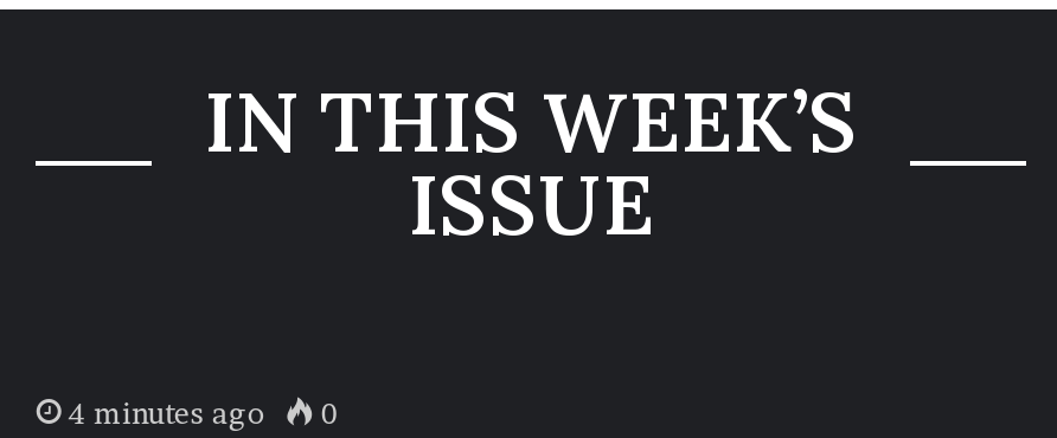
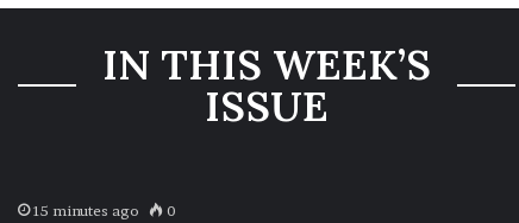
[67,394,340,430] 4 minutes ago 0 -> [34,201,177,219] 15 minutes ago 0

